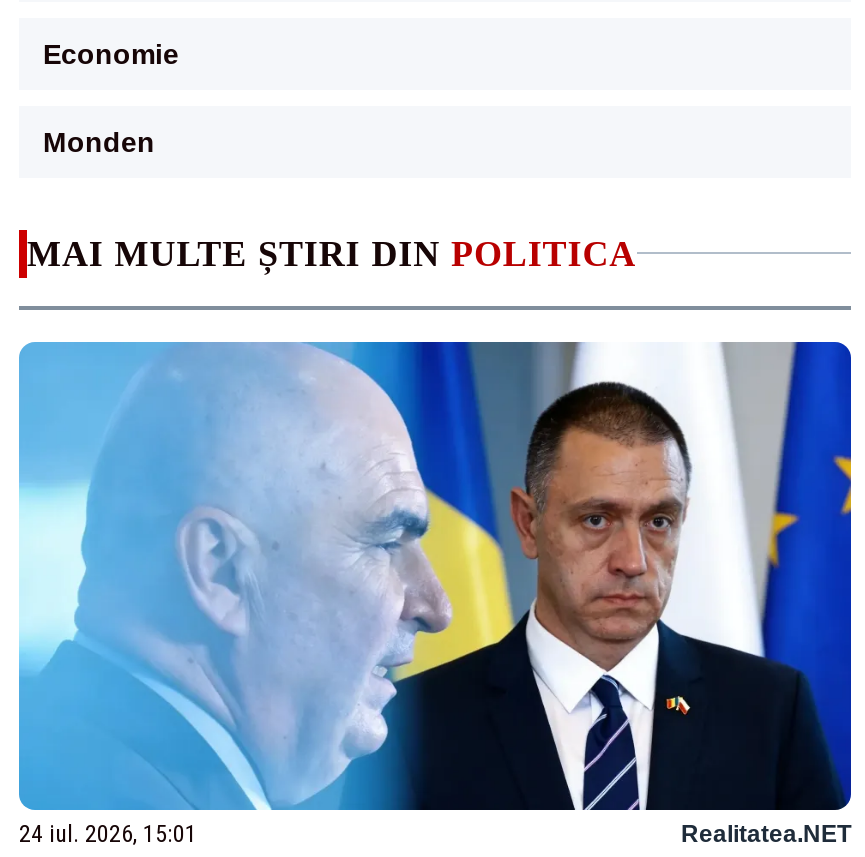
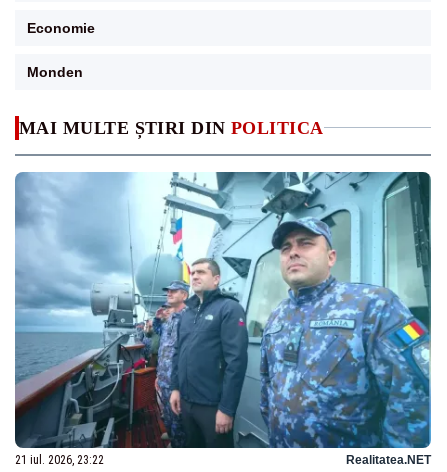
[19,340,853,848] [image] | 24 iul. 2026, 15:01 -> [14,171,432,467] [image] | 21 iul. 2026, 23:22

